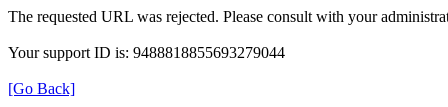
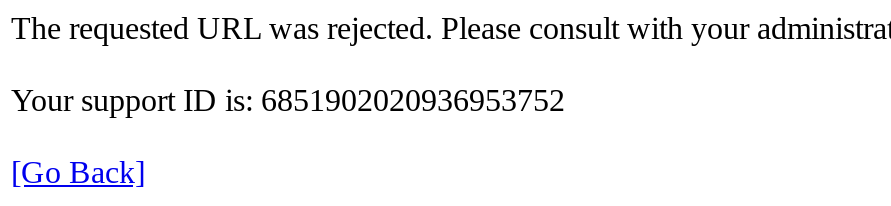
[8,44,285,61] Your support ID is: 9488818855693279044 -> [11,83,565,117] Your support ID is: 6851902020936953752

